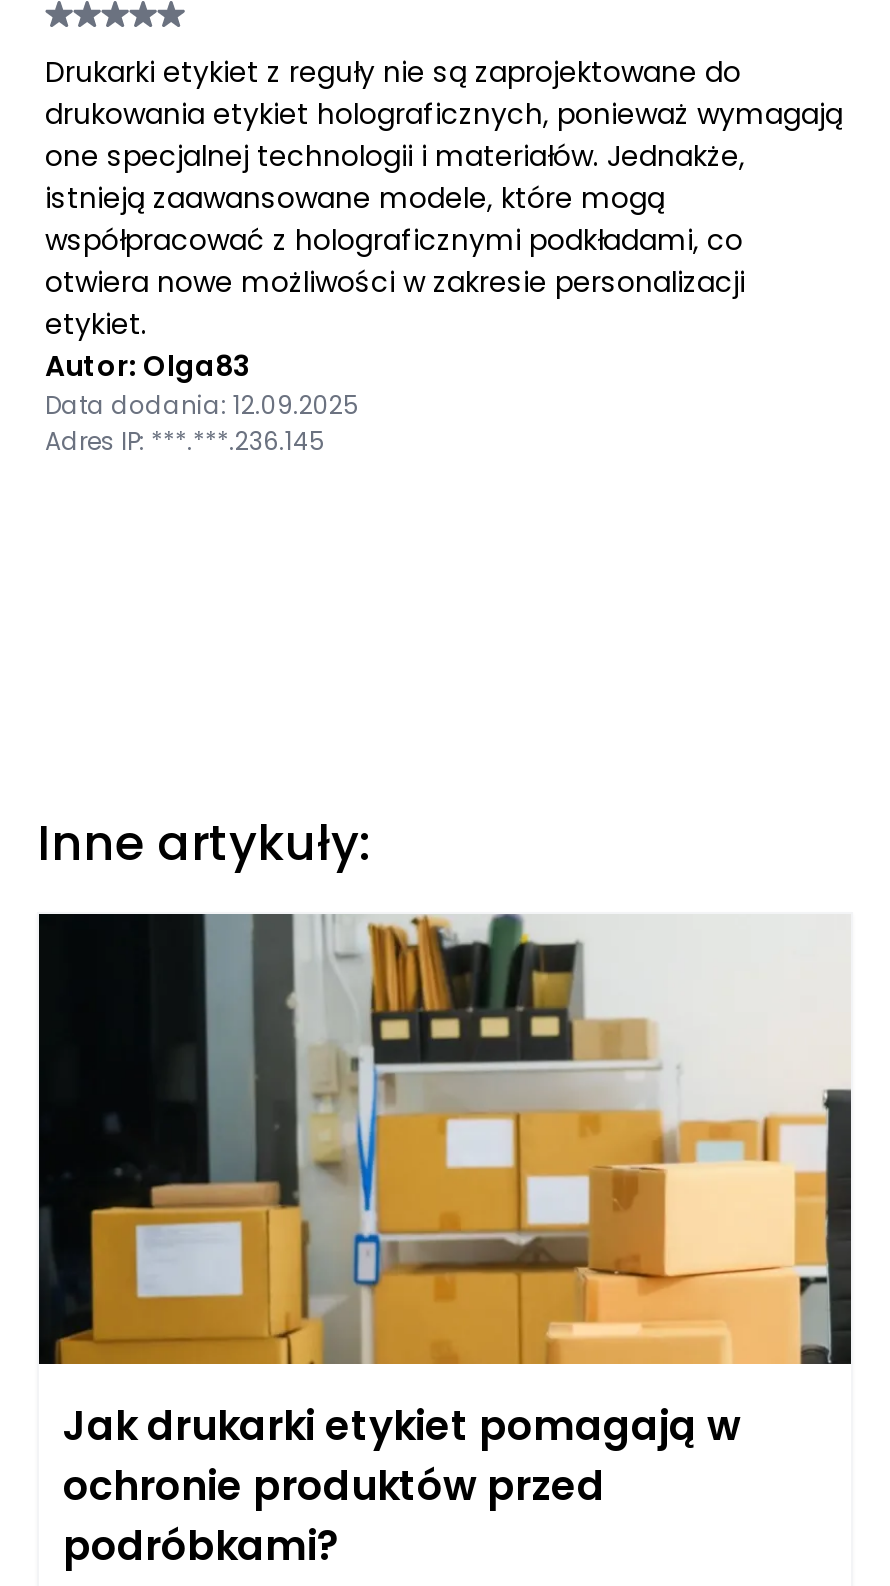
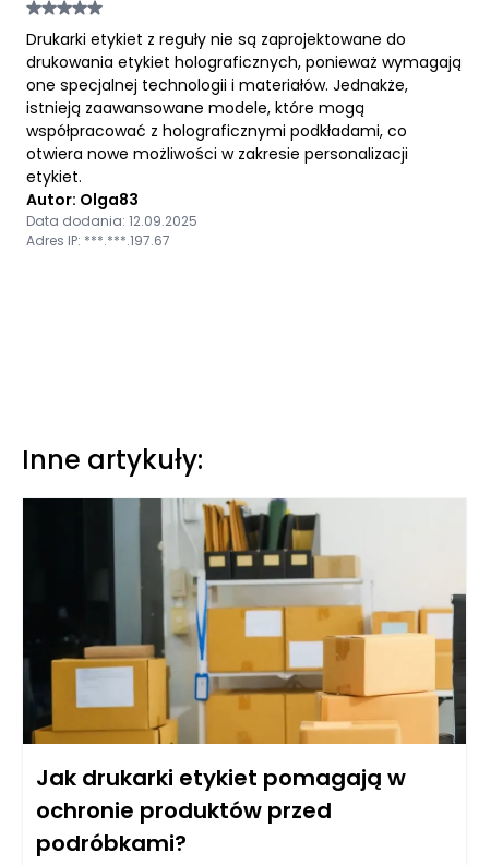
[45,424,325,458] Adres IP: ***.***.236.145 -> [26,231,170,250] Adres IP: ***.***.197.67

